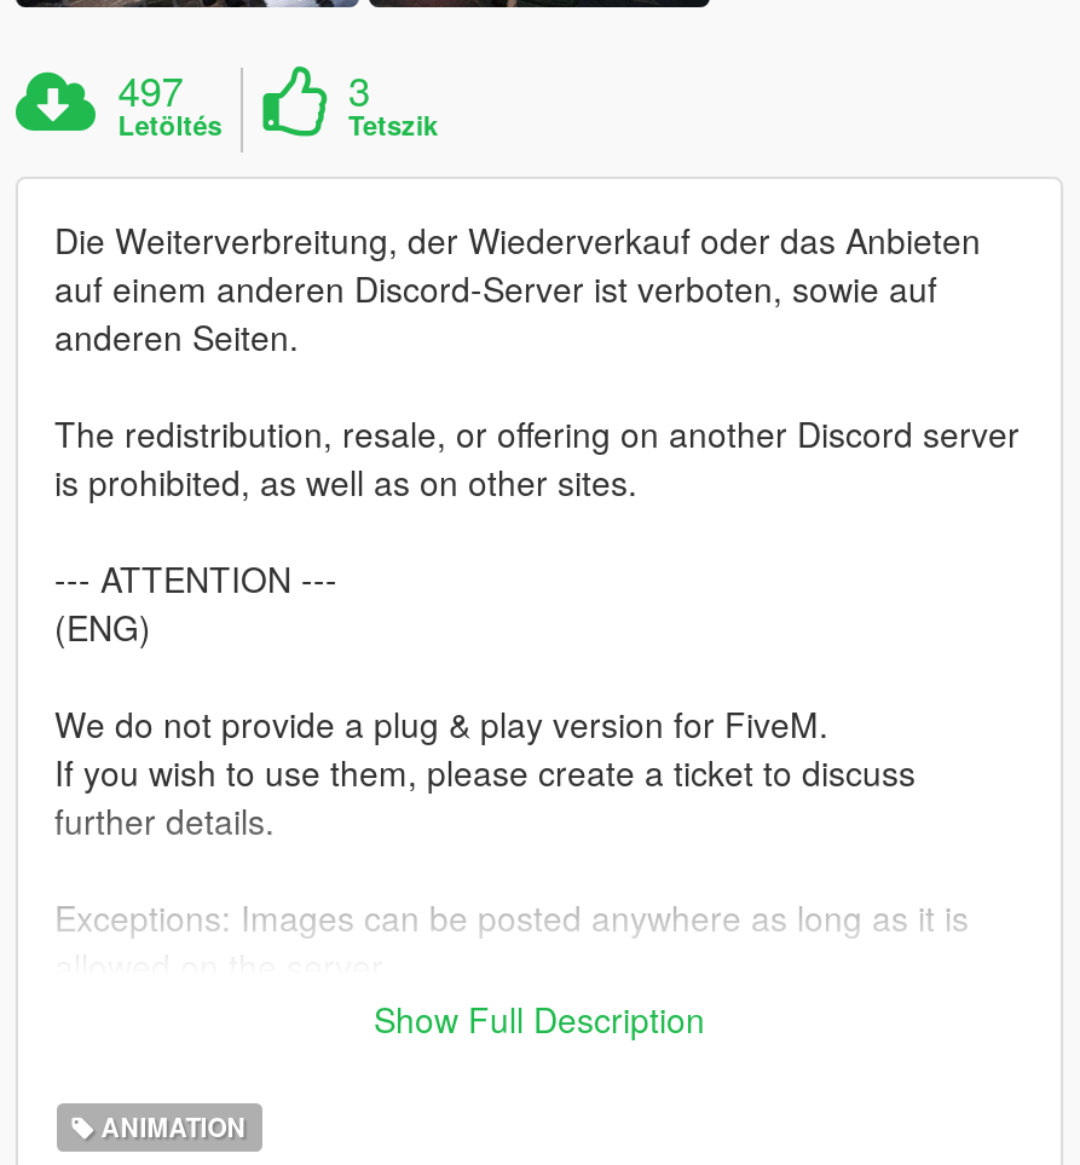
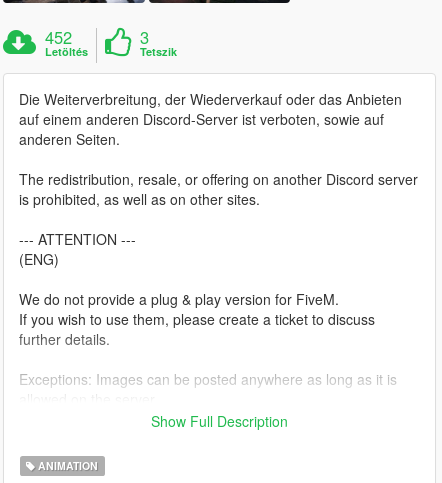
[118,61,183,119] 497 -> [45,25,72,49] 452

